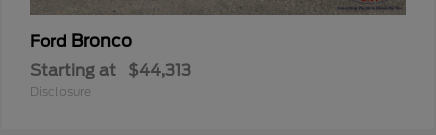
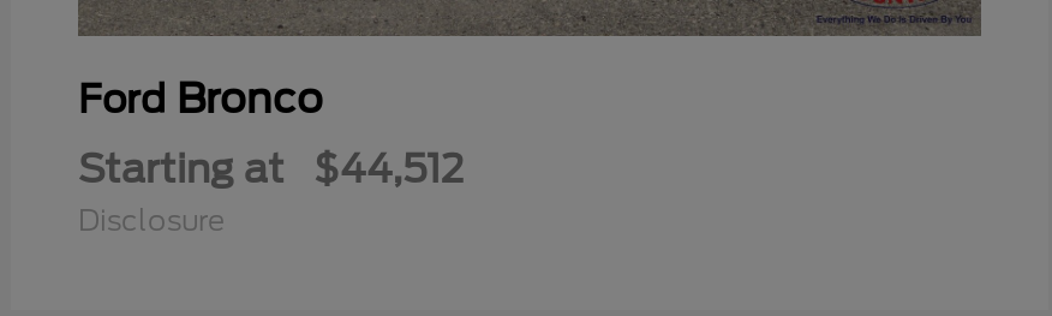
[30,61,191,80] Starting at $44,313 -> [78,146,465,192] Starting at $44,512

